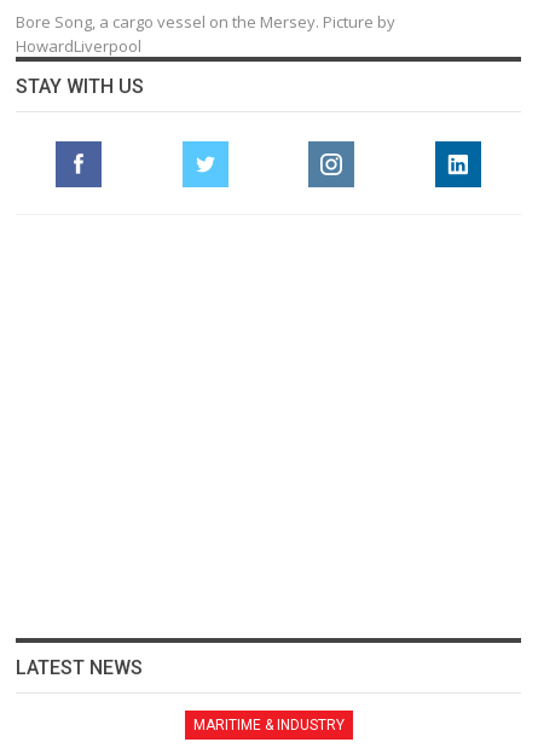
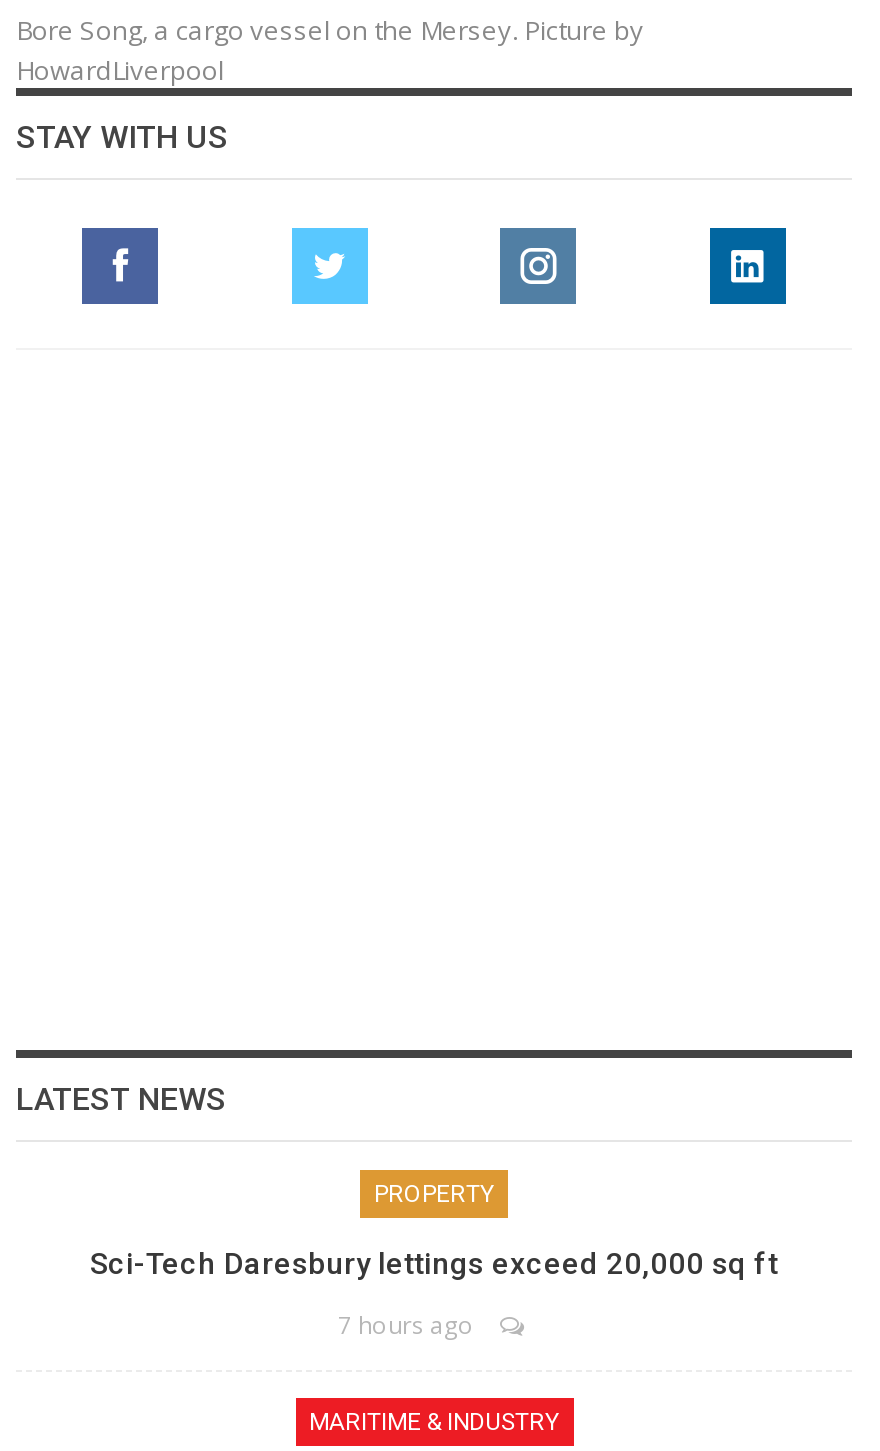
none -> [90,1179,778,1341] PROPERTY | Sci-Tech Daresbury lettings exceed 20,000 sq ft | 7 hours ago

